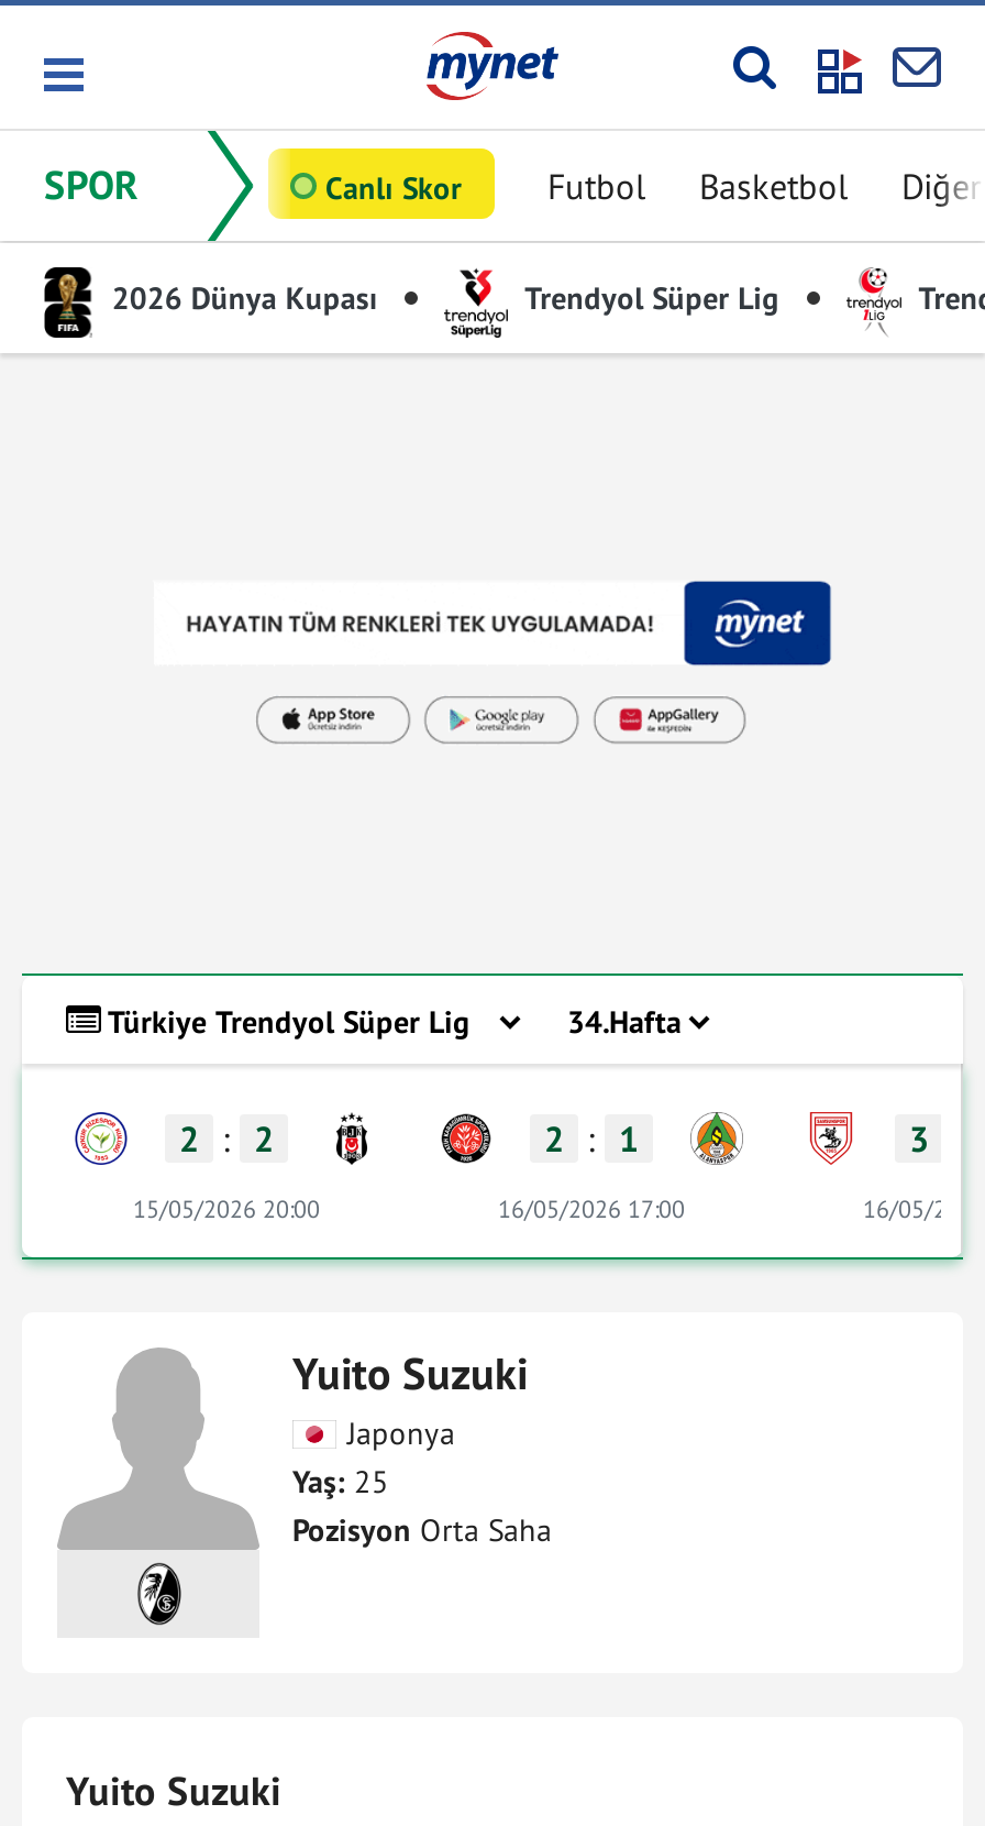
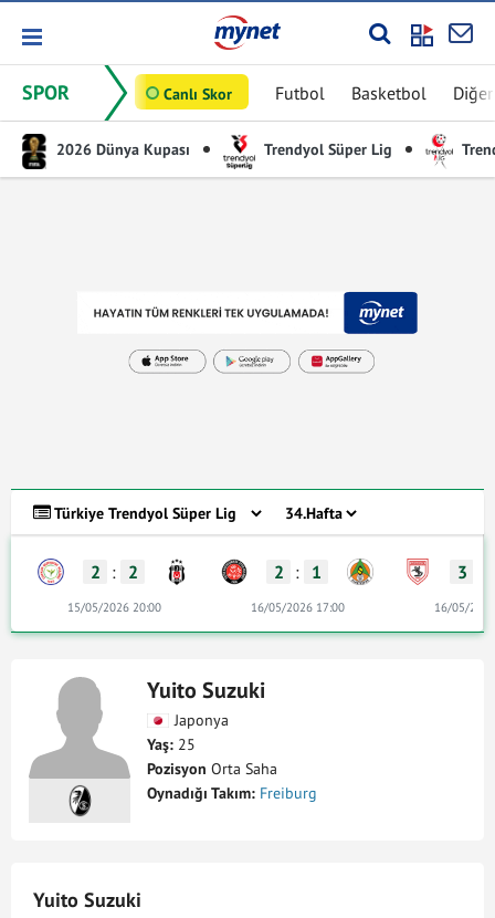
none -> [147,783,317,803] Oynadığı Takım: Freiburg

